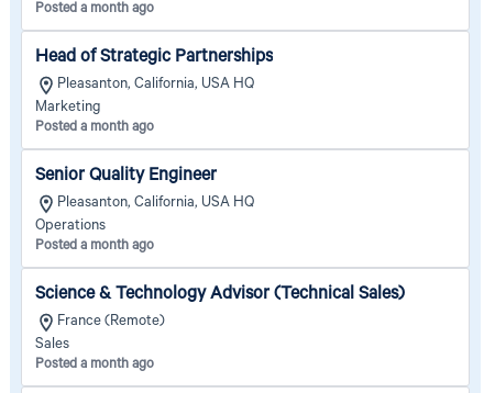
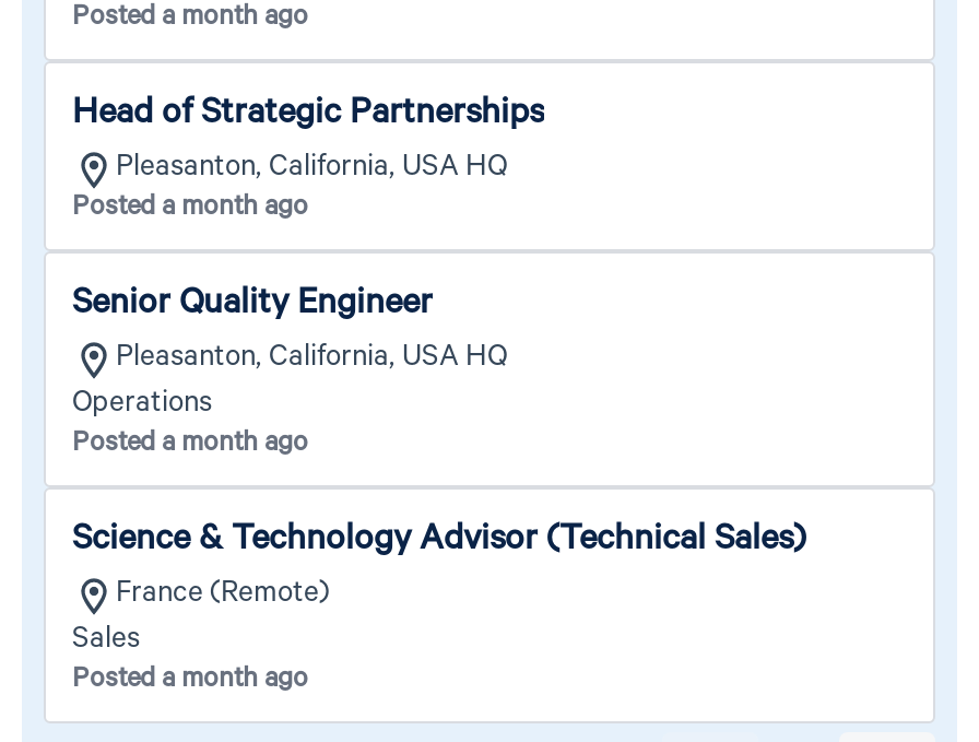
[35,100,101,117] Marketing -> none

